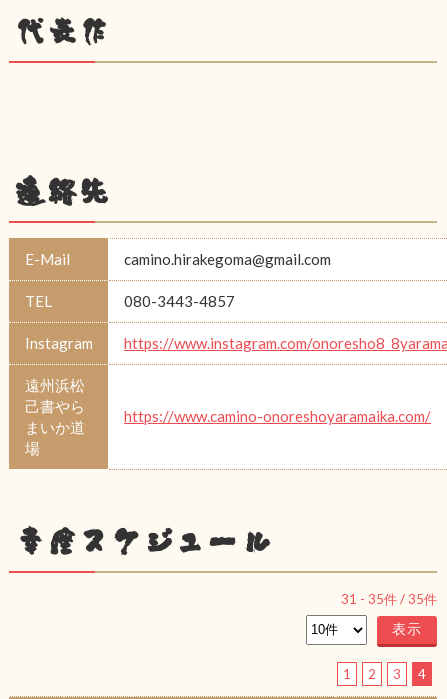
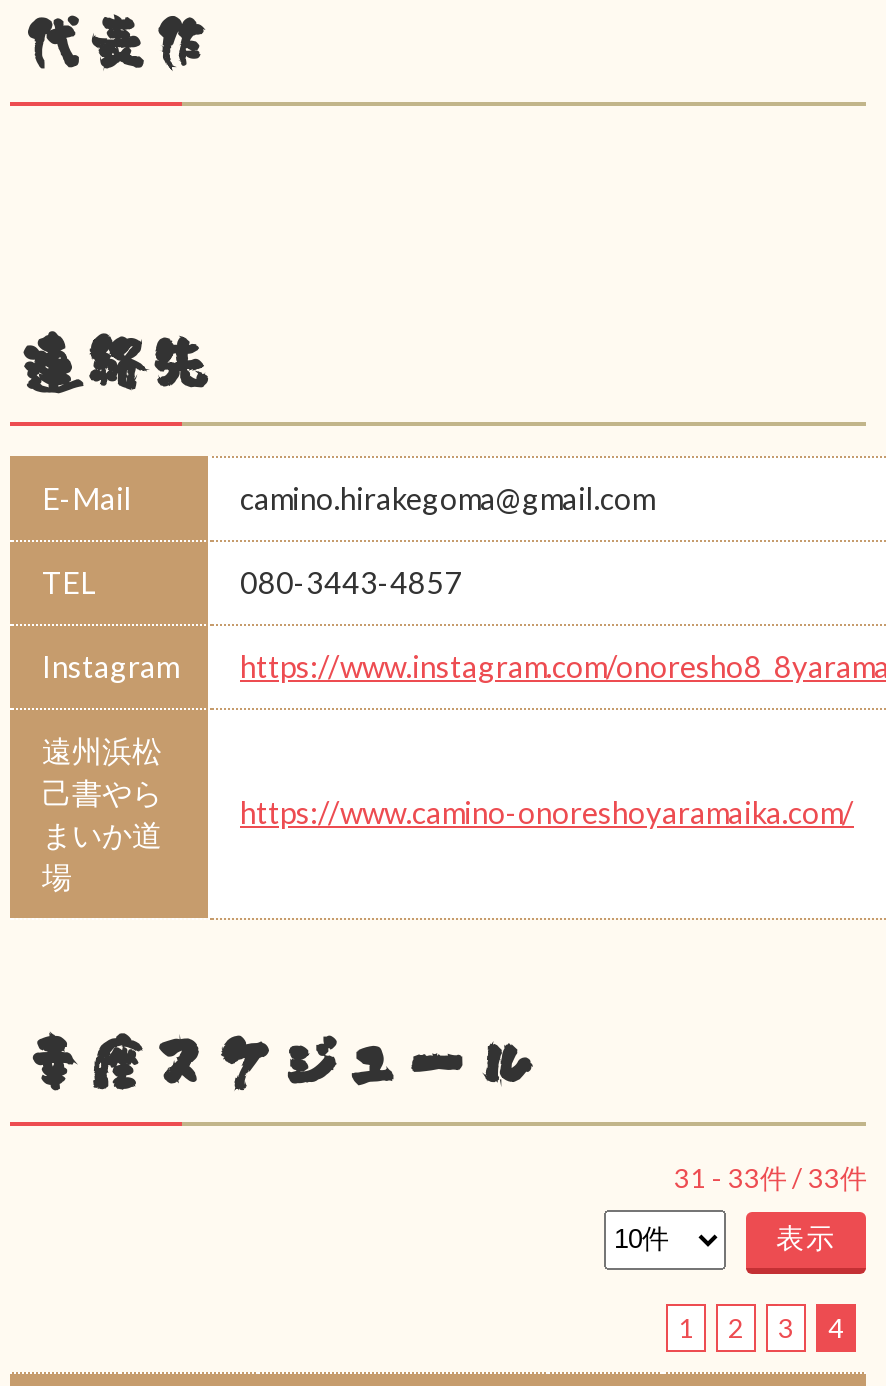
[341,591,437,607] 31 - 35件 / 35件 -> [674,1162,866,1194] 31 - 33件 / 33件

